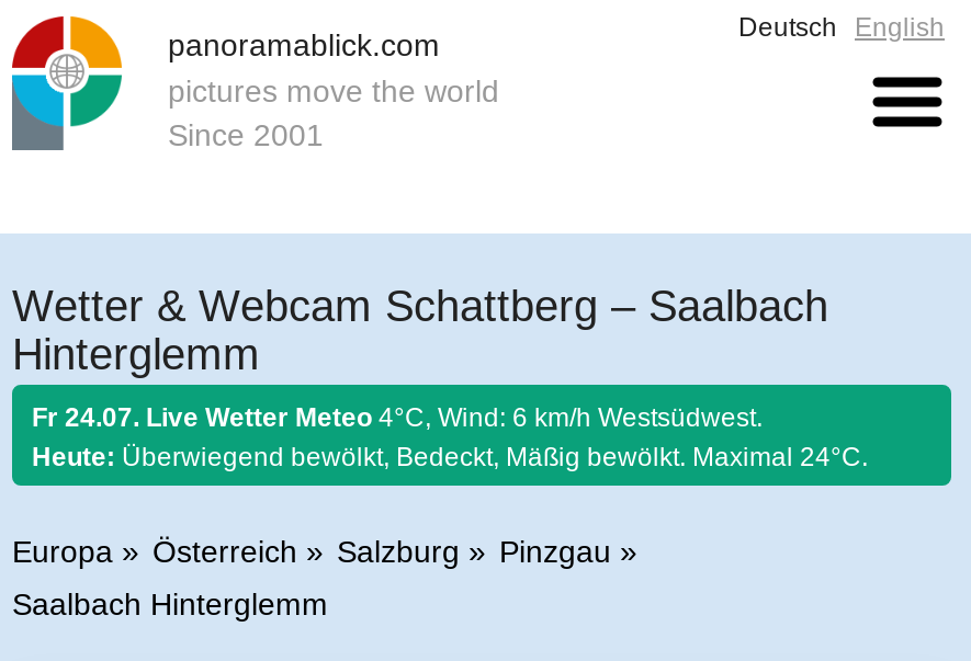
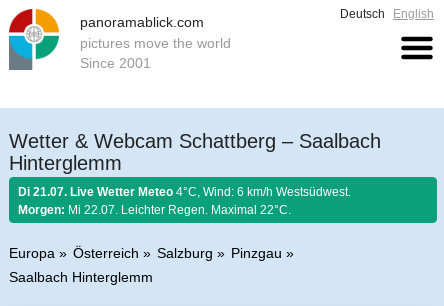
[32,402,868,472] Fr 24.07. Live Wetter Meteo 4°C, Wind: 6 km/h Westsüdwest. | Heute: Überwiegend bewölkt, Bedeckt, Mäßig bewölkt. Maximal 24°C. -> [18,185,351,217] Di 21.07. Live Wetter Meteo 4°C, Wind: 6 km/h Westsüdwest. | Morgen: Mi 22.07. Leichter Regen. Maximal 22°C.

